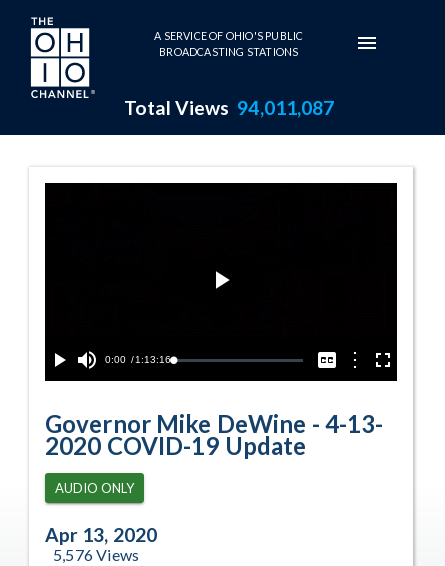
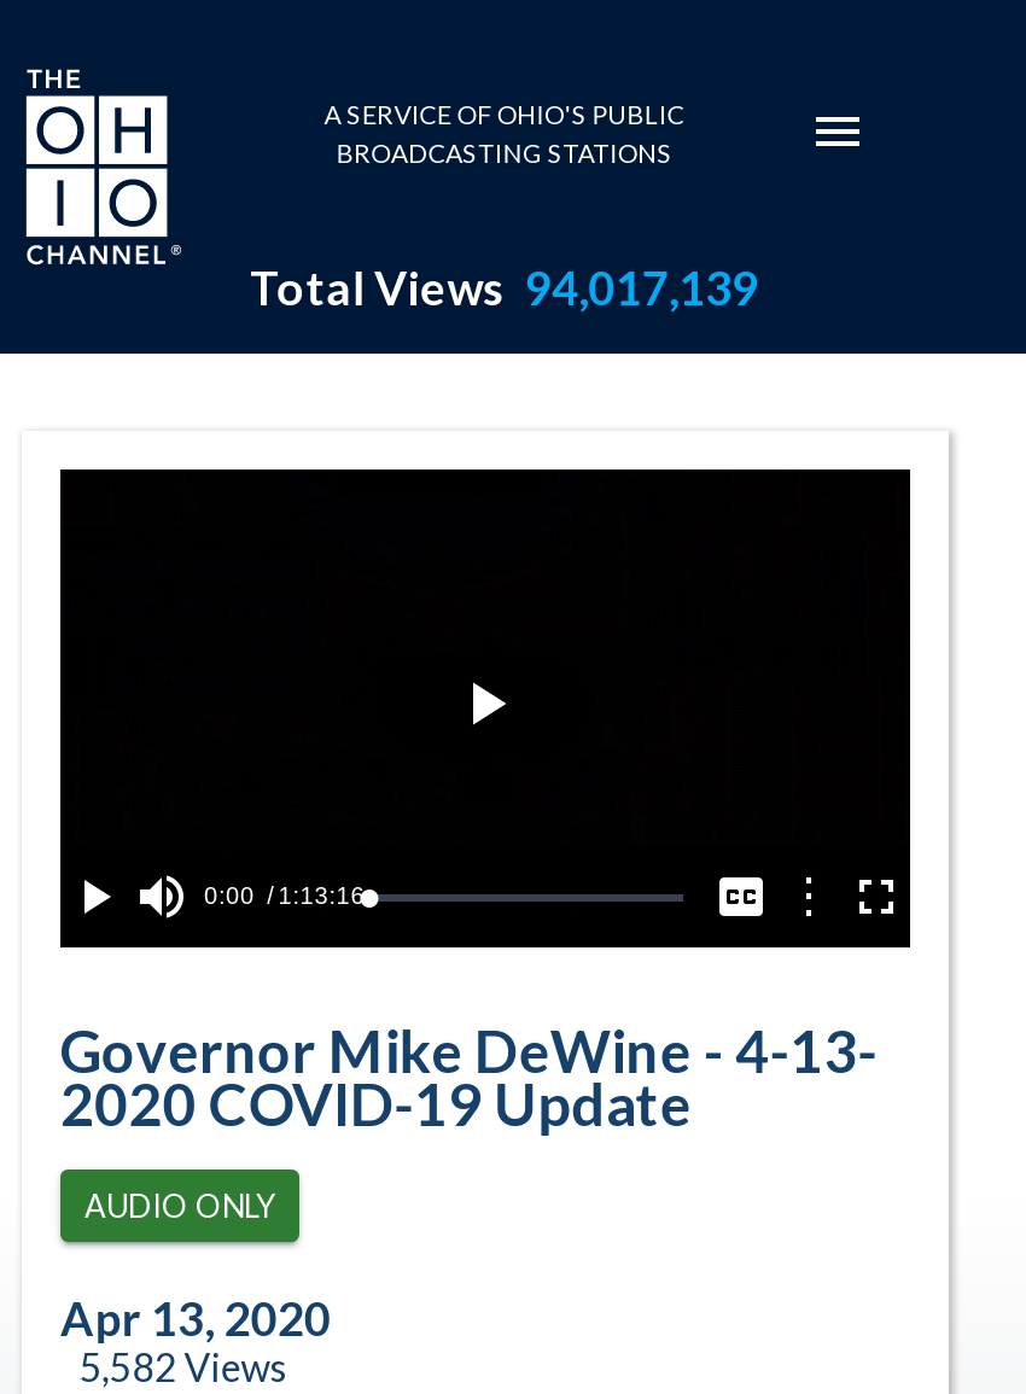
[123,96,334,119] Total Views 94,011,087 -> [250,259,759,315] Total Views 94,017,139
[53,545,139,564] 5,576 Views -> [80,1343,288,1389] 5,582 Views

